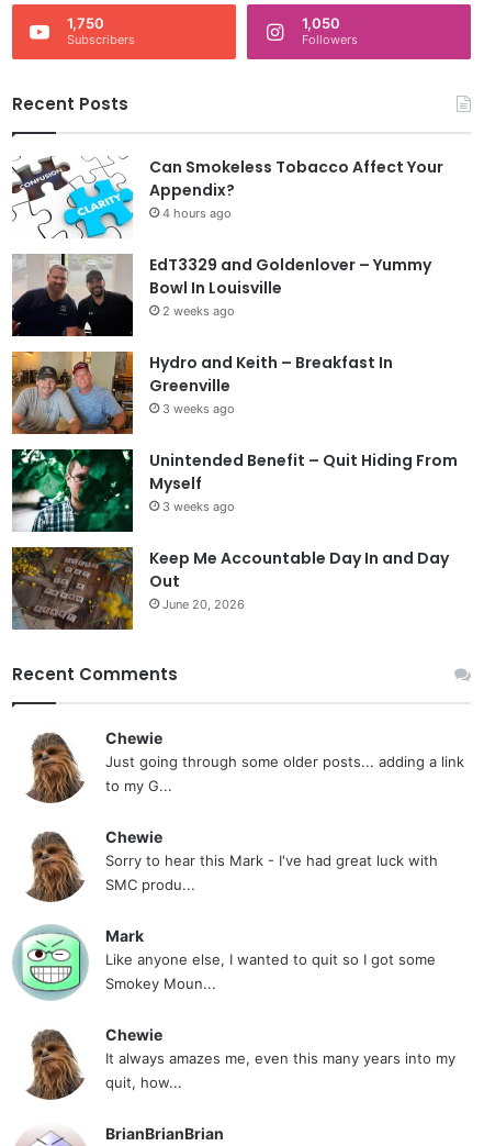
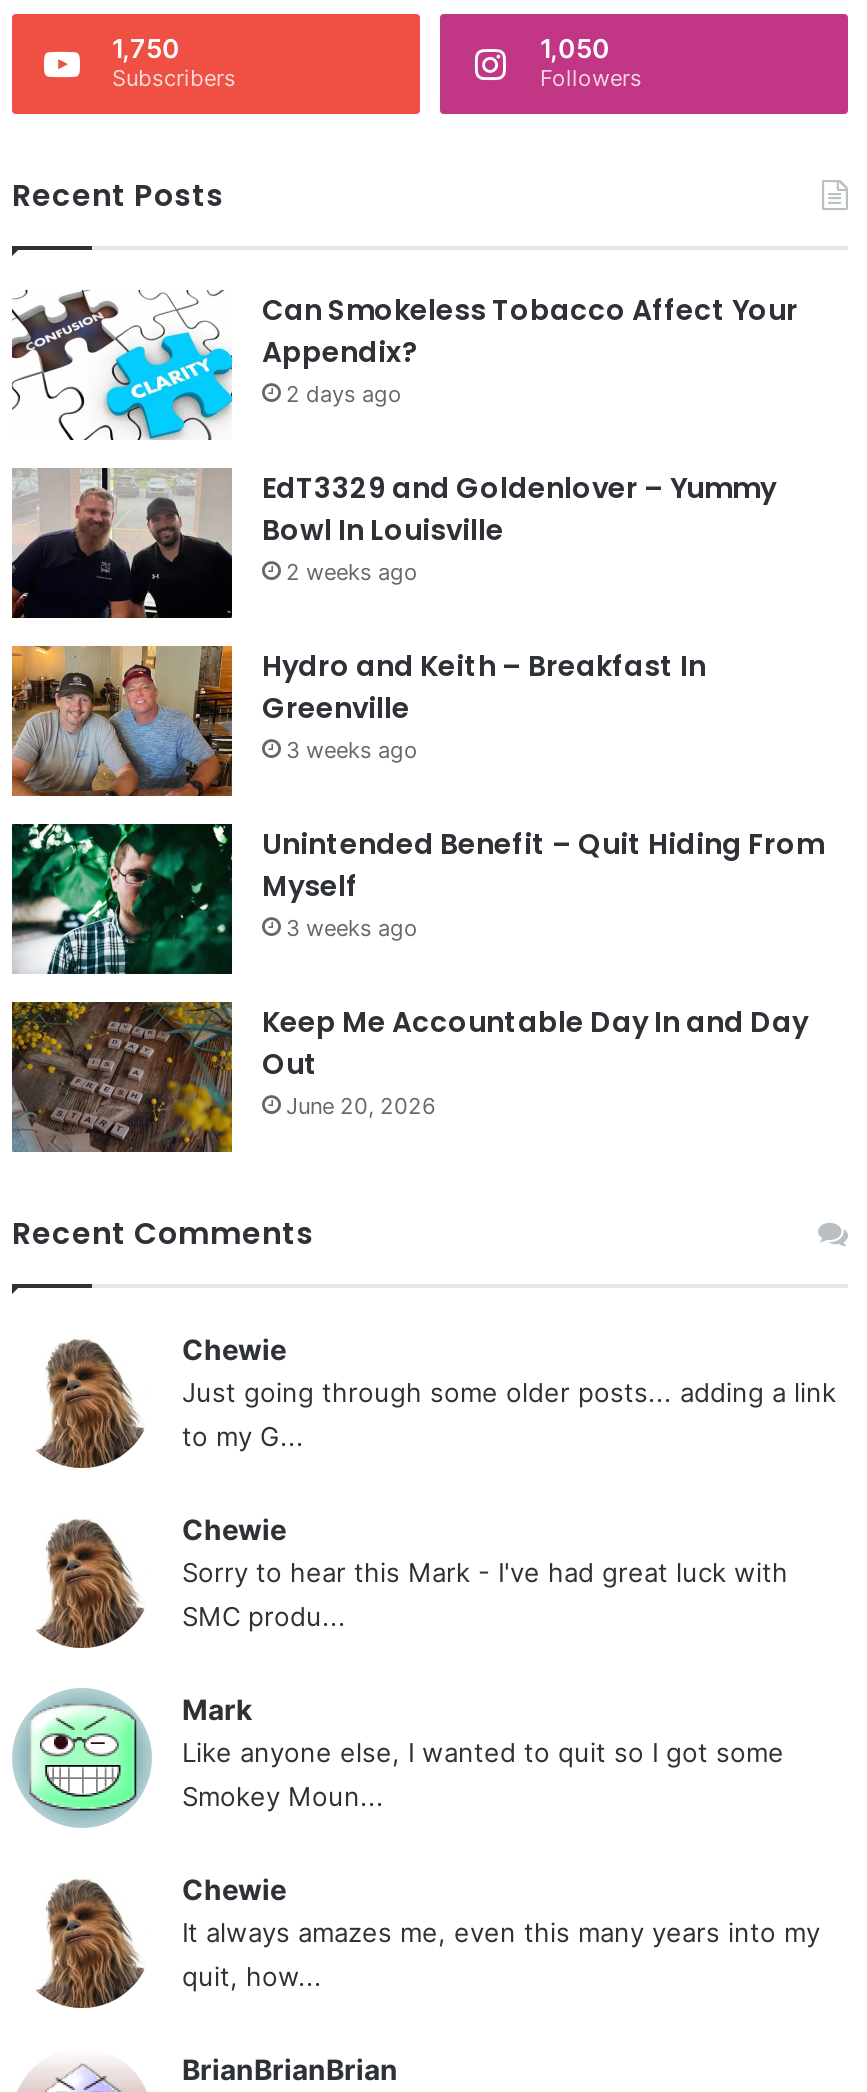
[162,205,232,221] 4 hours ago -> [286,380,402,408] 2 days ago

